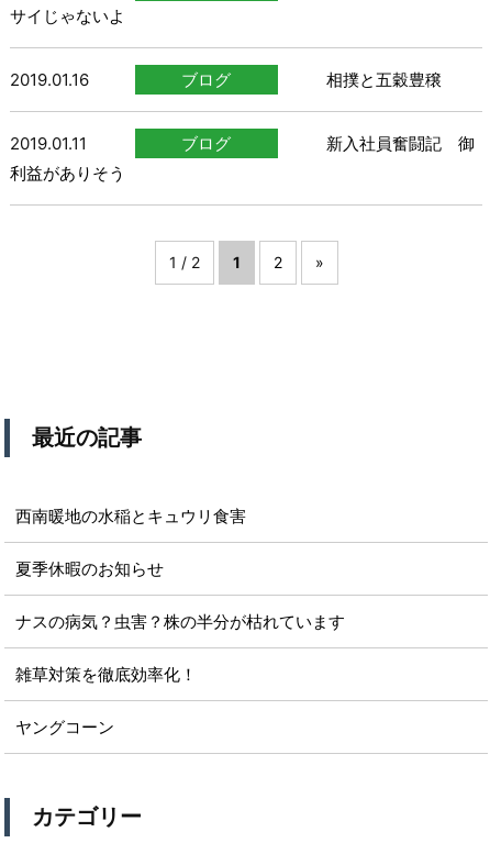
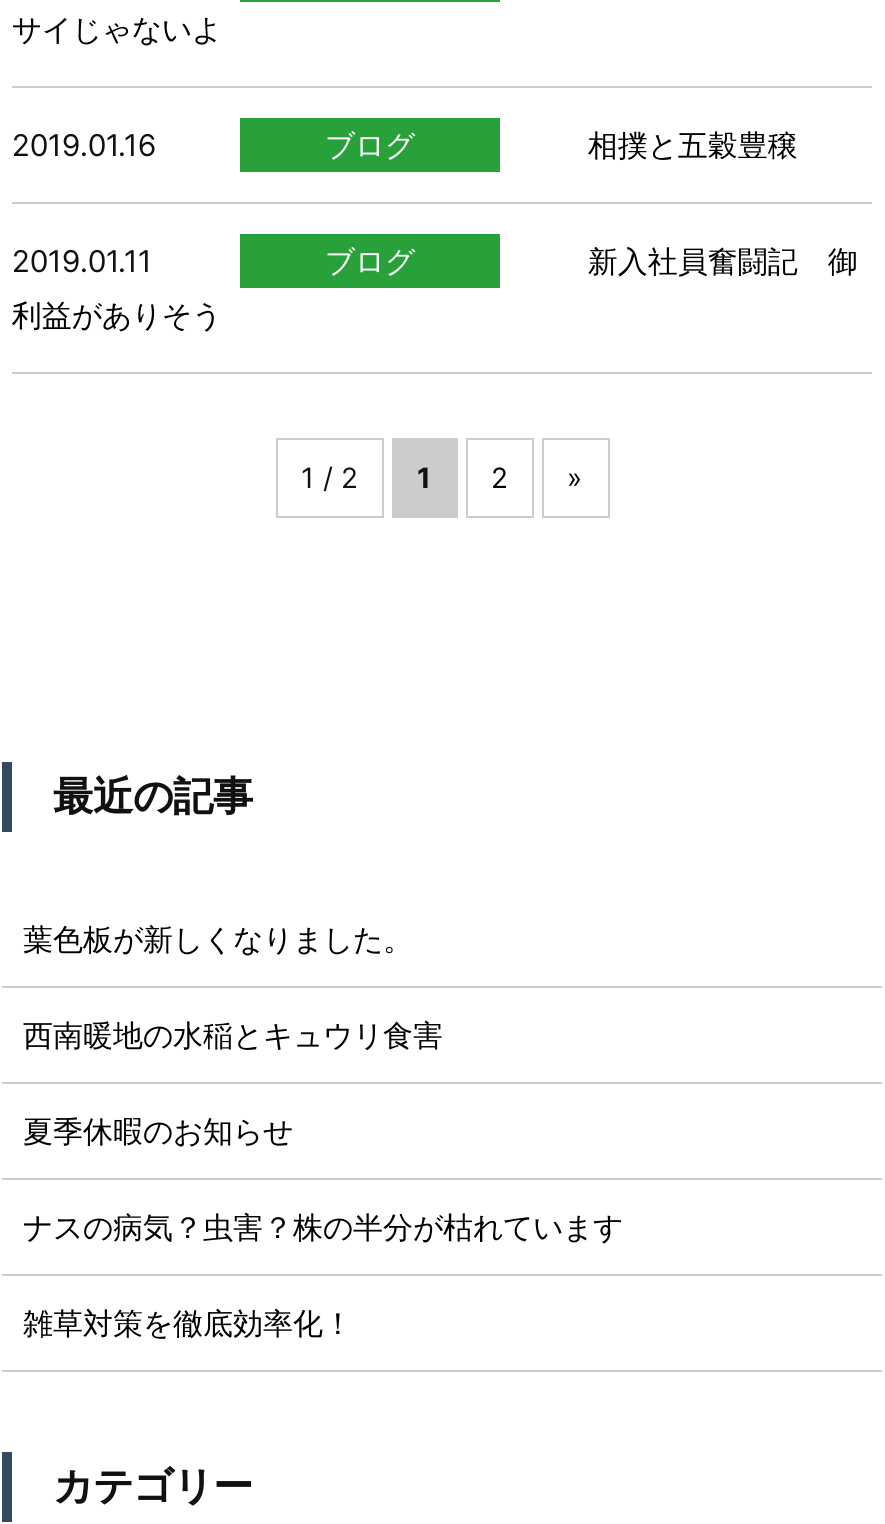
none -> [23,920,413,958] 葉色板が新しくなりました。
moved [16,506,346,685] -> [23,1016,623,1342]: 西南暖地の水稲とキュウリ食害 | 夏季休暇のお知らせ | ナスの病気？虫害？株の半分が枯れています | 雑草対策を徹底効率化！
[16,717,115,737] ヤングコーン -> none

